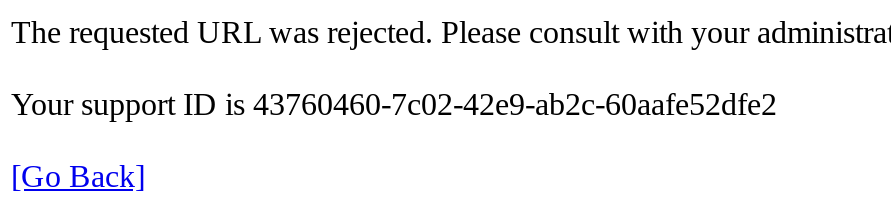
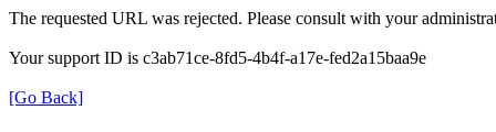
[11,87,777,121] Your support ID is 43760460-7c02-42e9-ab2c-60aafe52dfe2 -> [9,48,426,67] Your support ID is c3ab71ce-8fd5-4b4f-a17e-fed2a15baa9e

